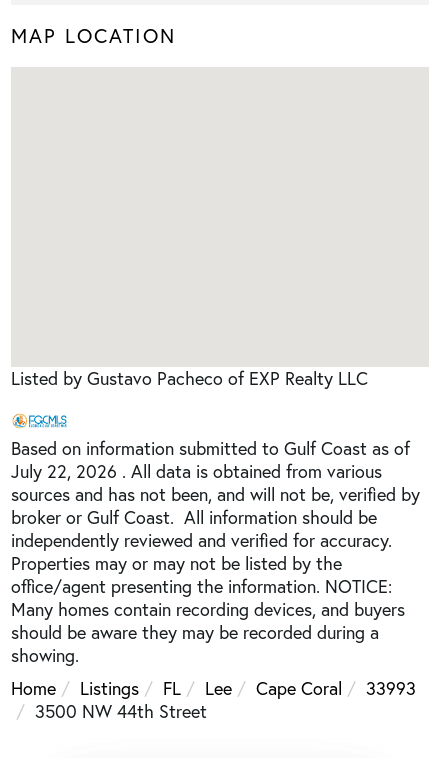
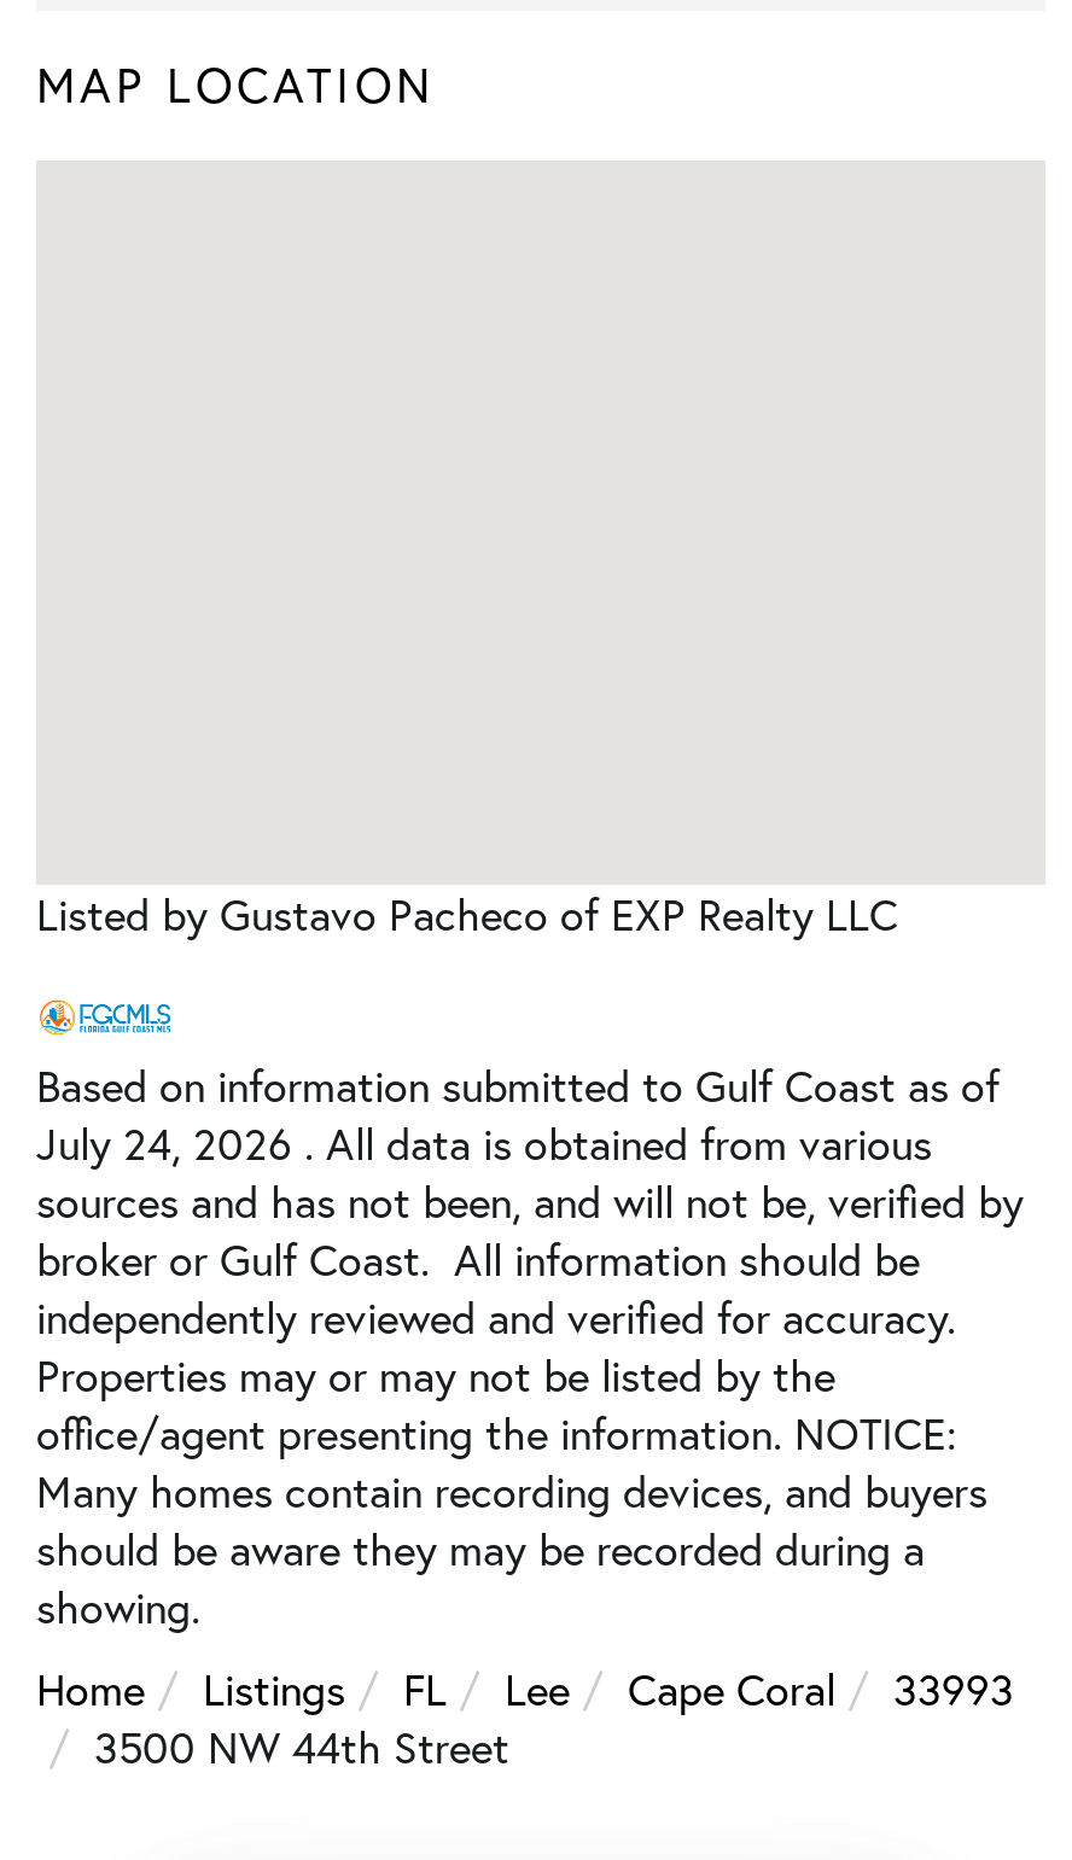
[11,460,382,483] July 22, 2026 . All data is obtained from various -> [36,1113,932,1171] July 24, 2026 . All data is obtained from various

